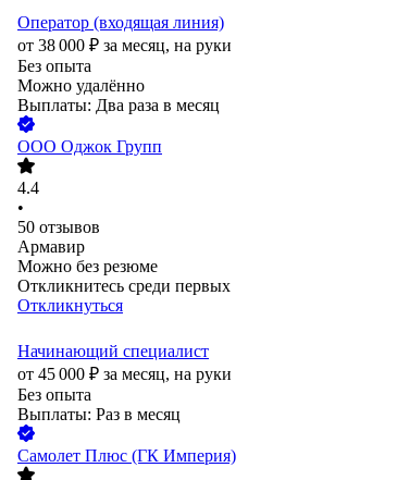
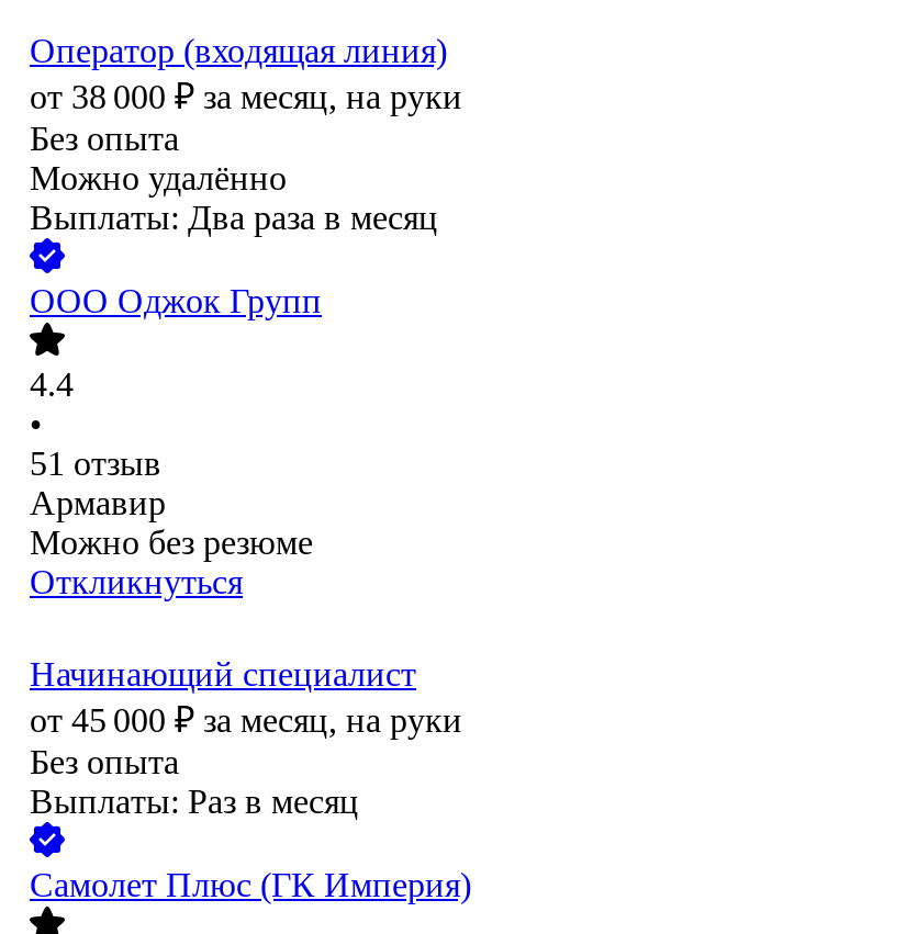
[17,218,100,237] 50 отзывов -> [30,445,161,482] 51 отзыв
[17,277,231,295] Откликнитесь среди первых -> none

